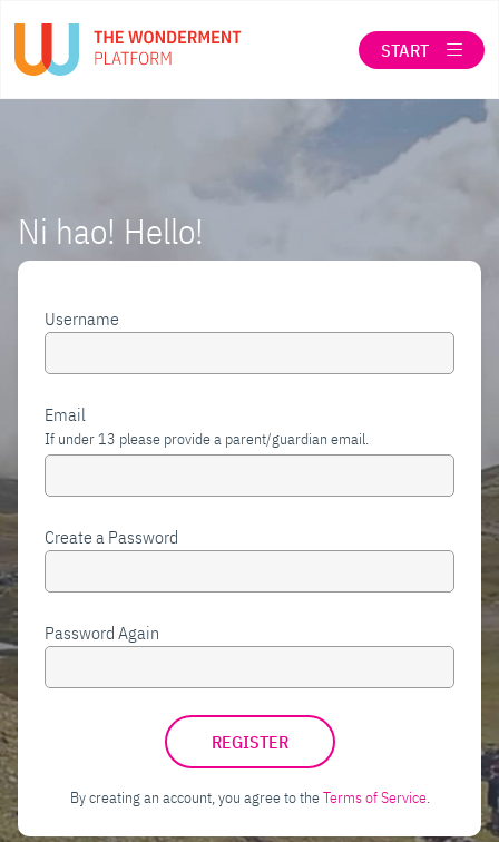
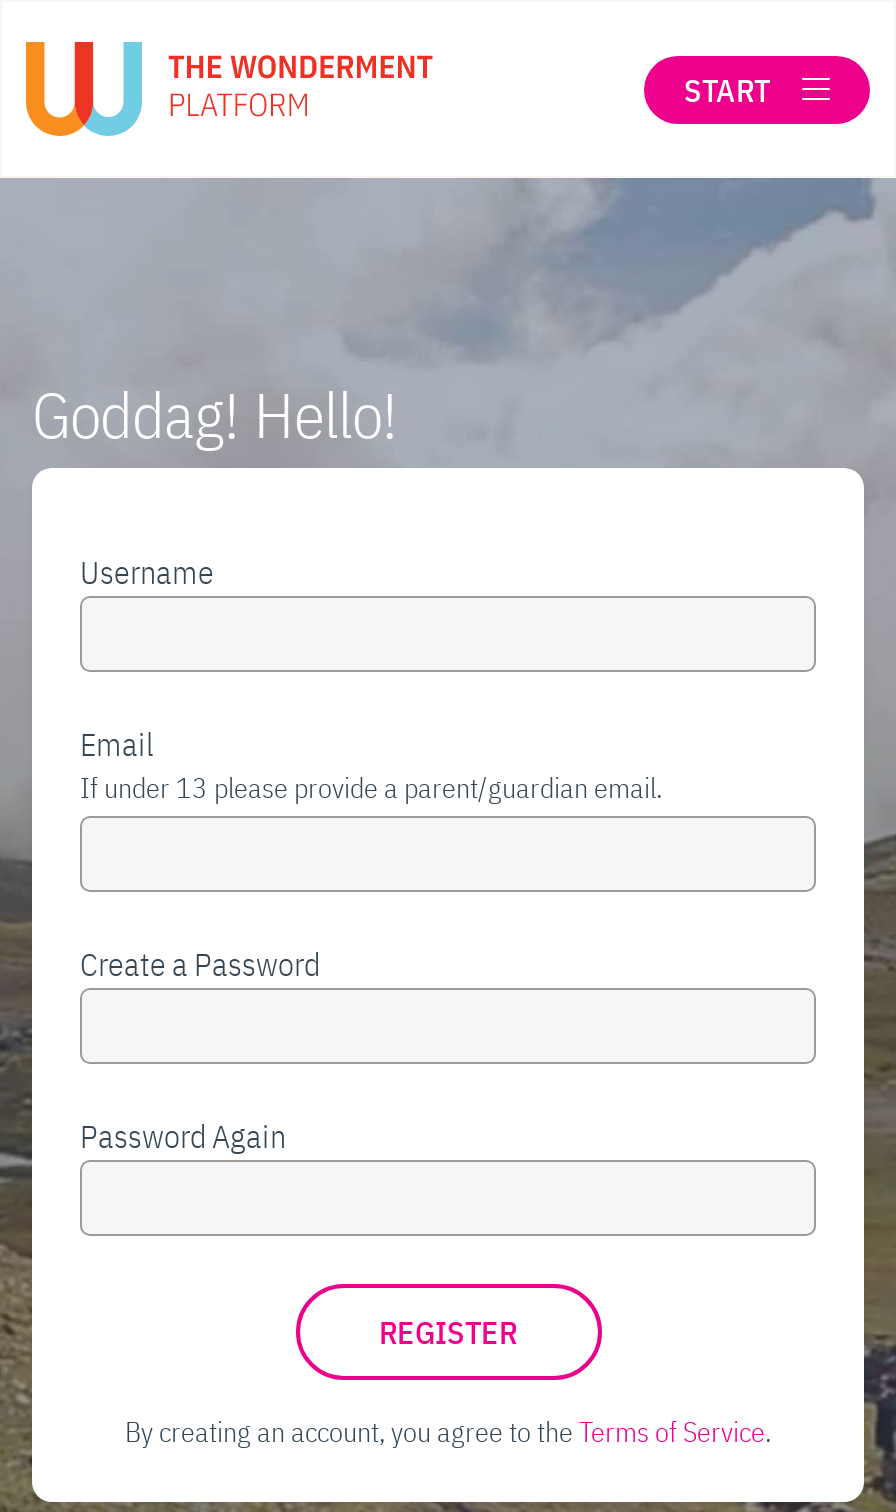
[18,208,204,254] Ni hao! Hello! -> [32,374,398,456] Goddag! Hello!

